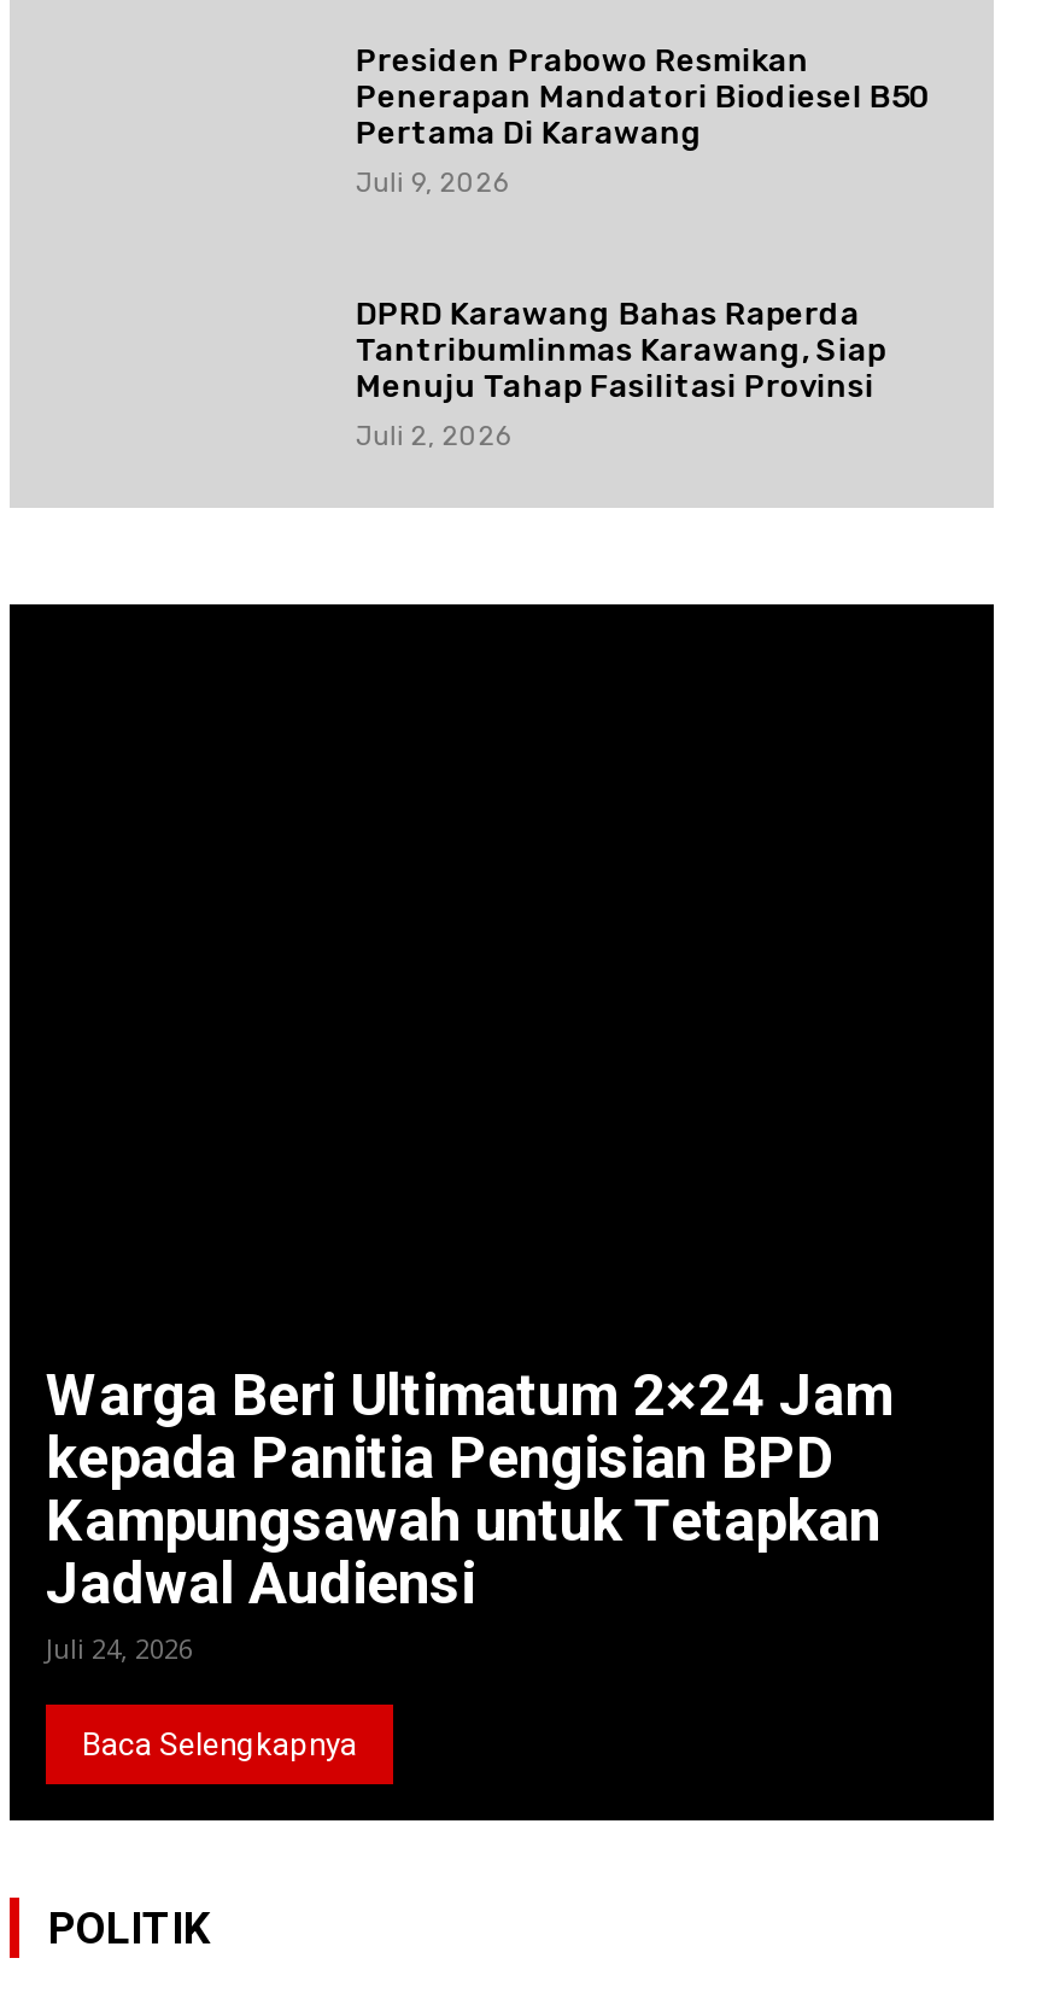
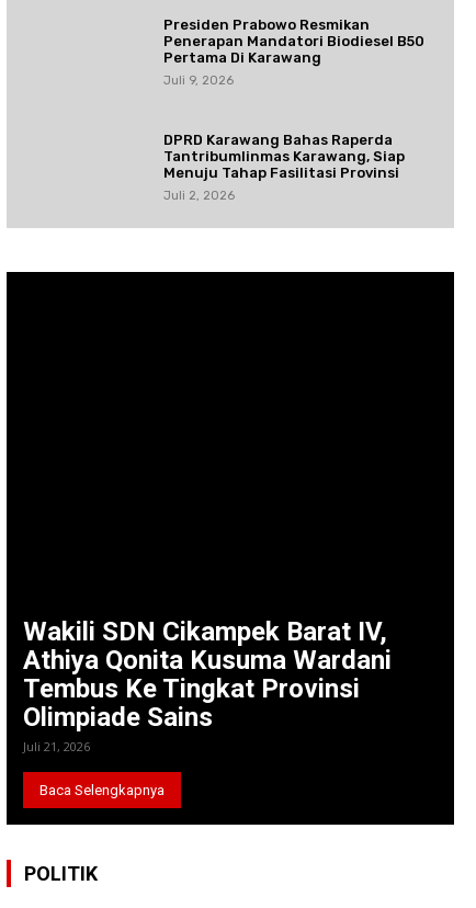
[46,1363,892,1667] Warga Beri Ultimatum 2×24 Jam | kepada Panitia Pengisian BPD | Kampungsawah untuk Tetapkan | Jadwal Audiensi | Juli 24, 2026 -> [23,617,392,755] Wakili SDN Cikampek Barat IV, | Athiya Qonita Kusuma Wardani | Tembus Ke Tingkat Provinsi | Olimpiade Sains | Juli 21, 2026

